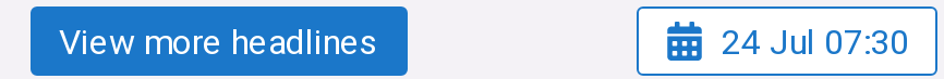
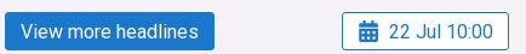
[722,21,909,62] 24 Jul 07:30 -> [389,20,493,43] 22 Jul 10:00

